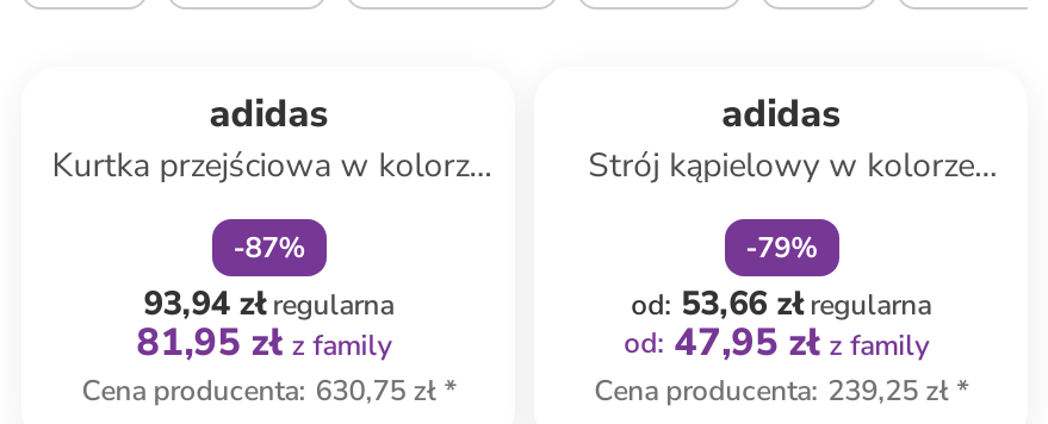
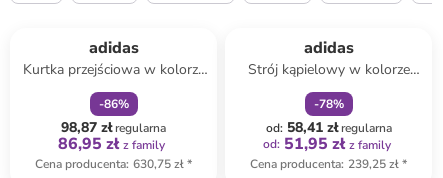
[233,229,305,267] -87% -> [99,96,129,112] -86%
[745,229,817,267] -79% -> [314,96,344,112] -78%
[144,281,394,326] 93,94 zł regularna -> [61,118,166,137] 98,87 zł regularna
[631,281,931,326] od: 53,66 zł regularna -> [266,118,392,137] od: 58,41 zł regularna
[137,317,392,369] 81,95 zł z family -> [58,133,165,155] 86,95 zł z family
[624,317,929,369] od: 47,95 zł z family -> [263,133,391,155] od: 51,95 zł z family

